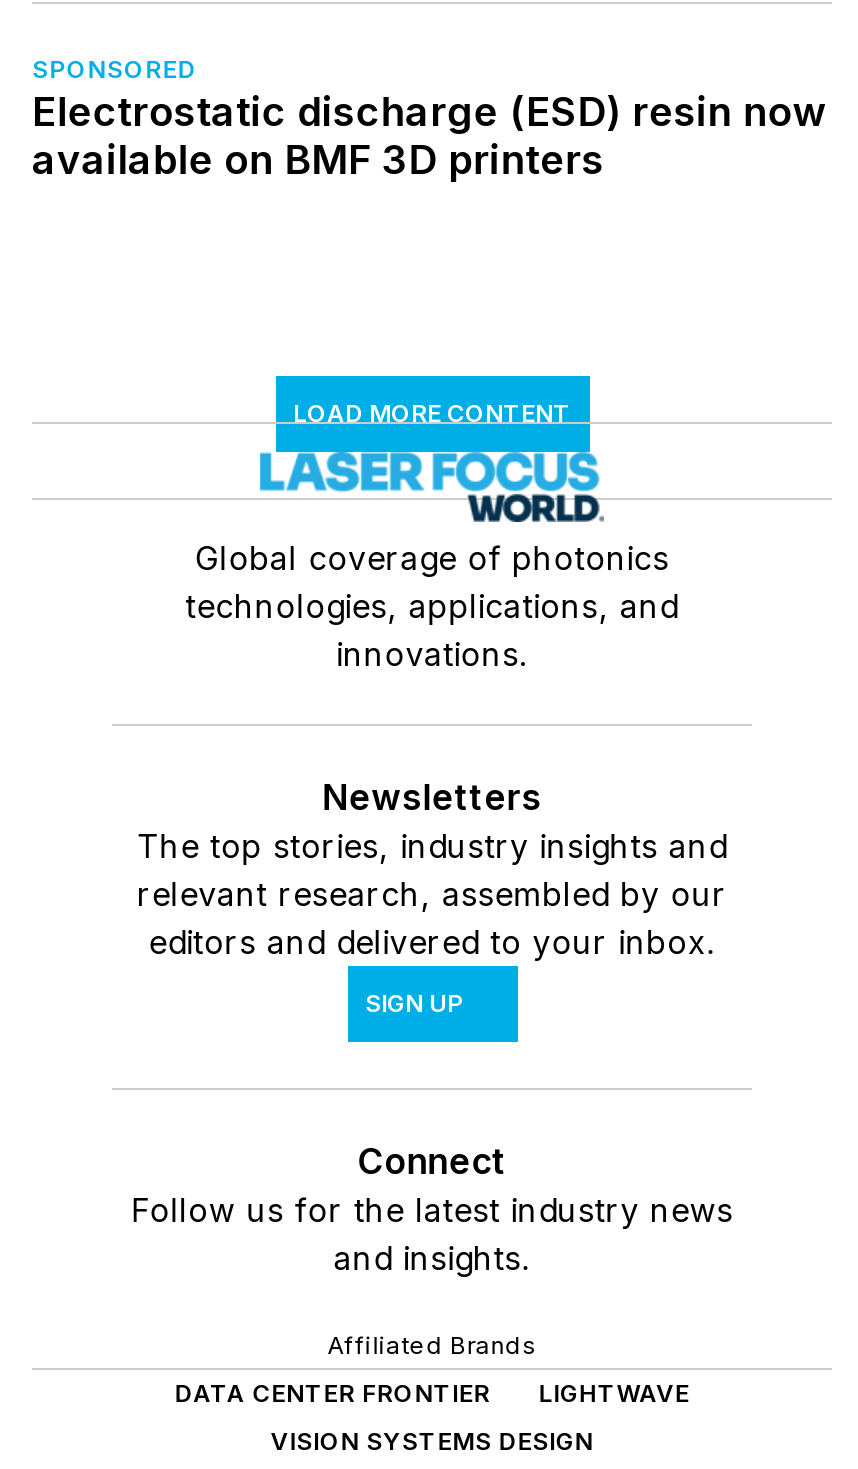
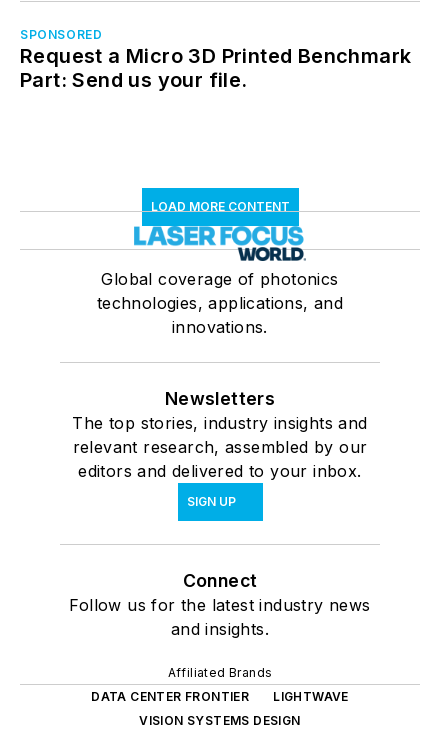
[32,88,827,184] Electrostatic discharge (ESD) resin now | available on BMF 3D printers -> [20,44,411,92] Request a Micro 3D Printed Benchmark | Part: Send us your file.

